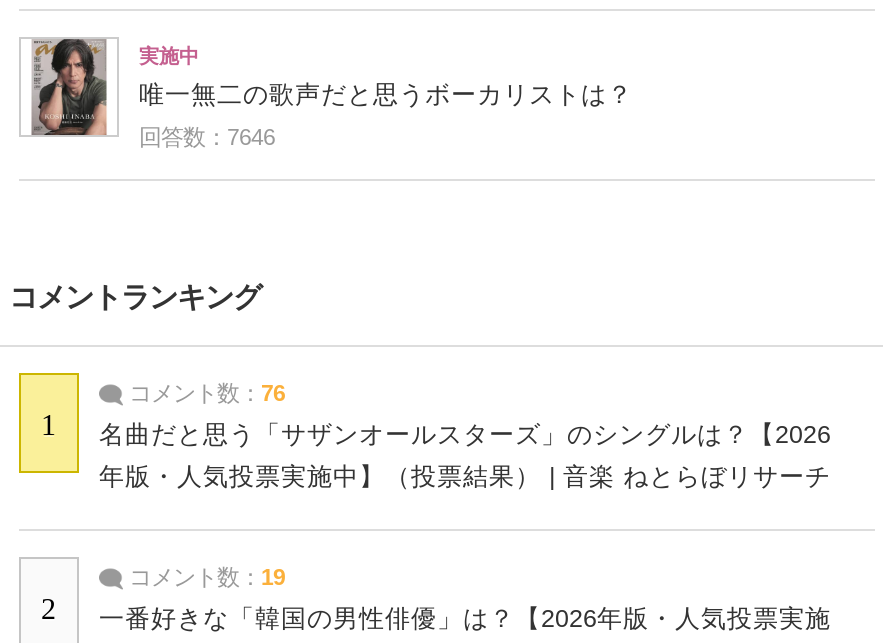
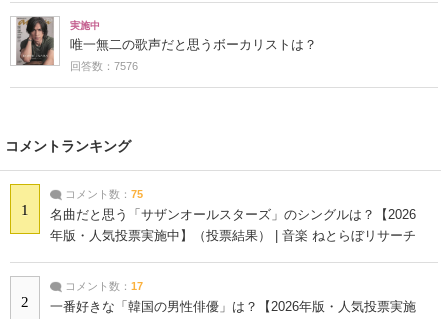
[139,125,275,149] 回答数：7646 -> [70,60,138,72] 回答数：7576
[123,381,285,405] コメント数：76 -> [62,188,143,200] コメント数：75
[123,565,285,589] コメント数：19 -> [62,280,143,292] コメント数：17

